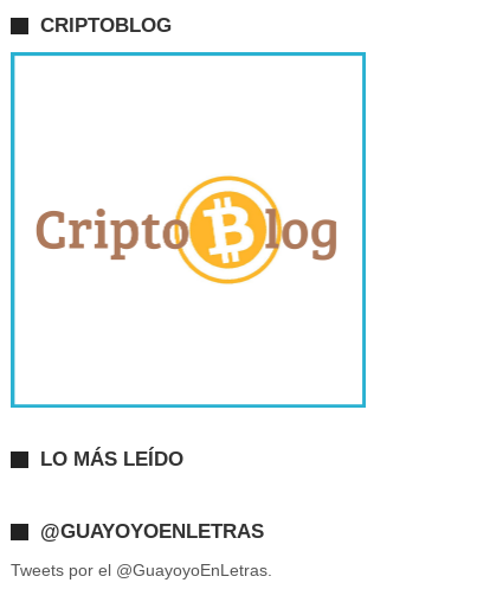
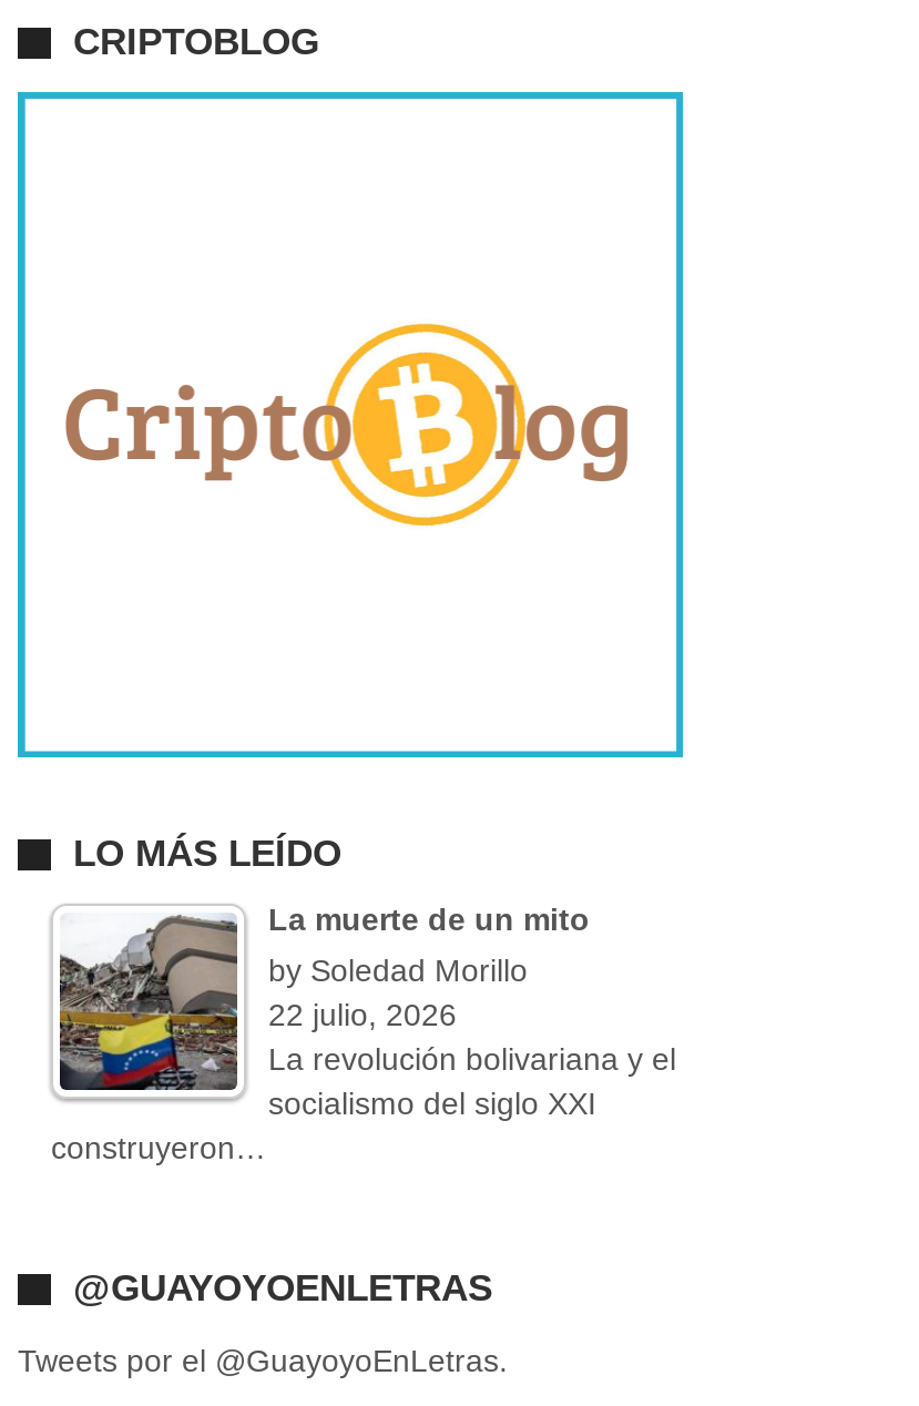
none -> [49,901,676,1164] [image] | La muerte de un mito | by Soledad Morillo | 22 julio, 2026 | La revolución bolivariana y el | socialismo del siglo XXI | construyeron…

